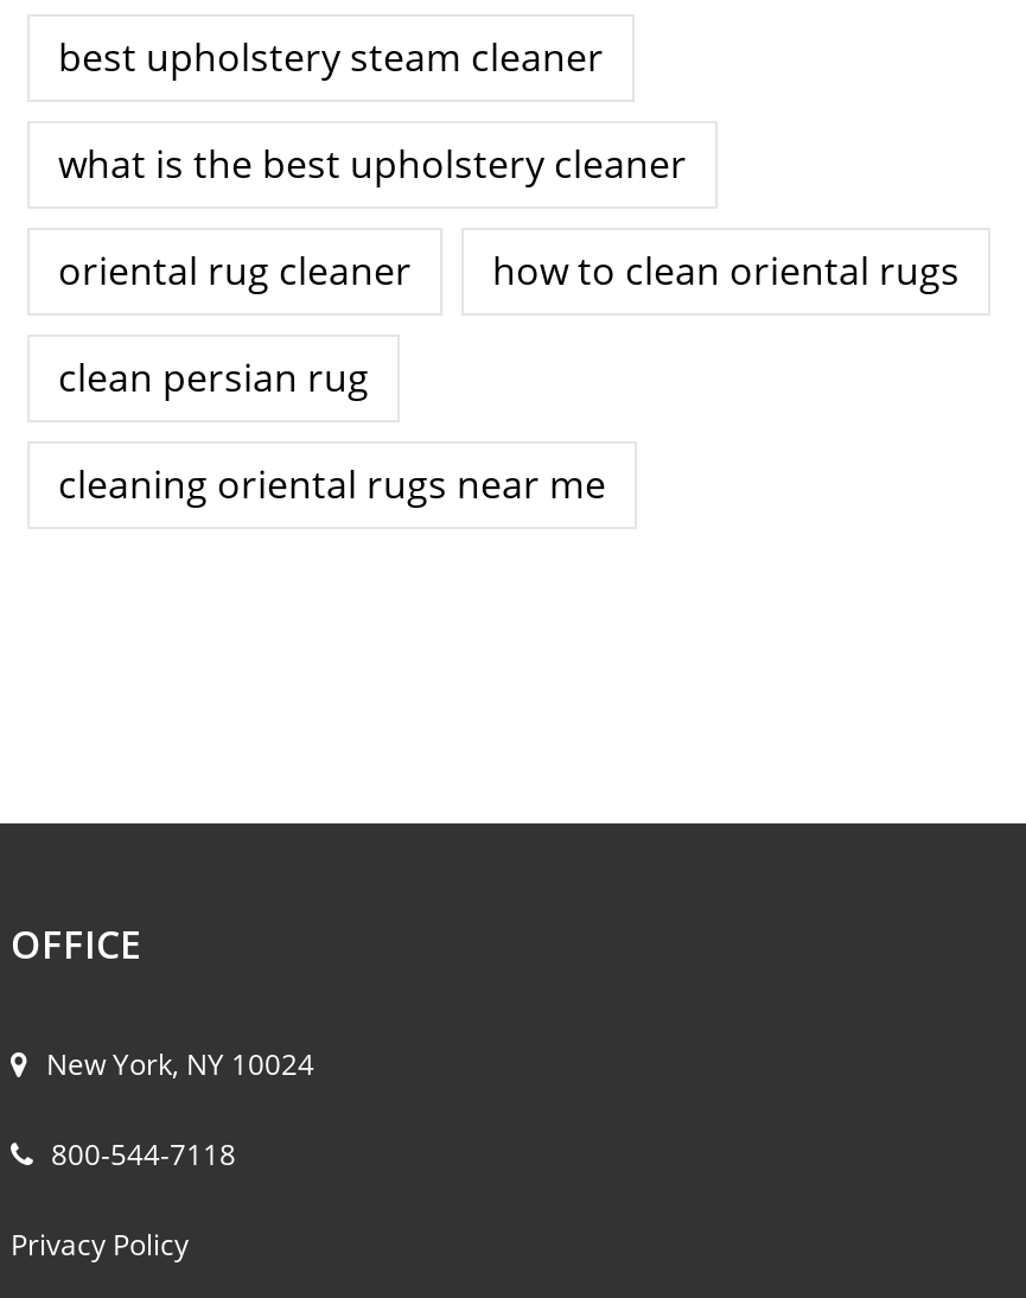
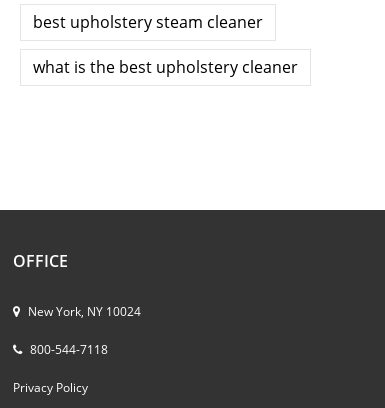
[58,245,960,511] oriental rug cleaner | how to clean oriental rugs | clean persian rug | cleaning oriental rugs near me -> none

